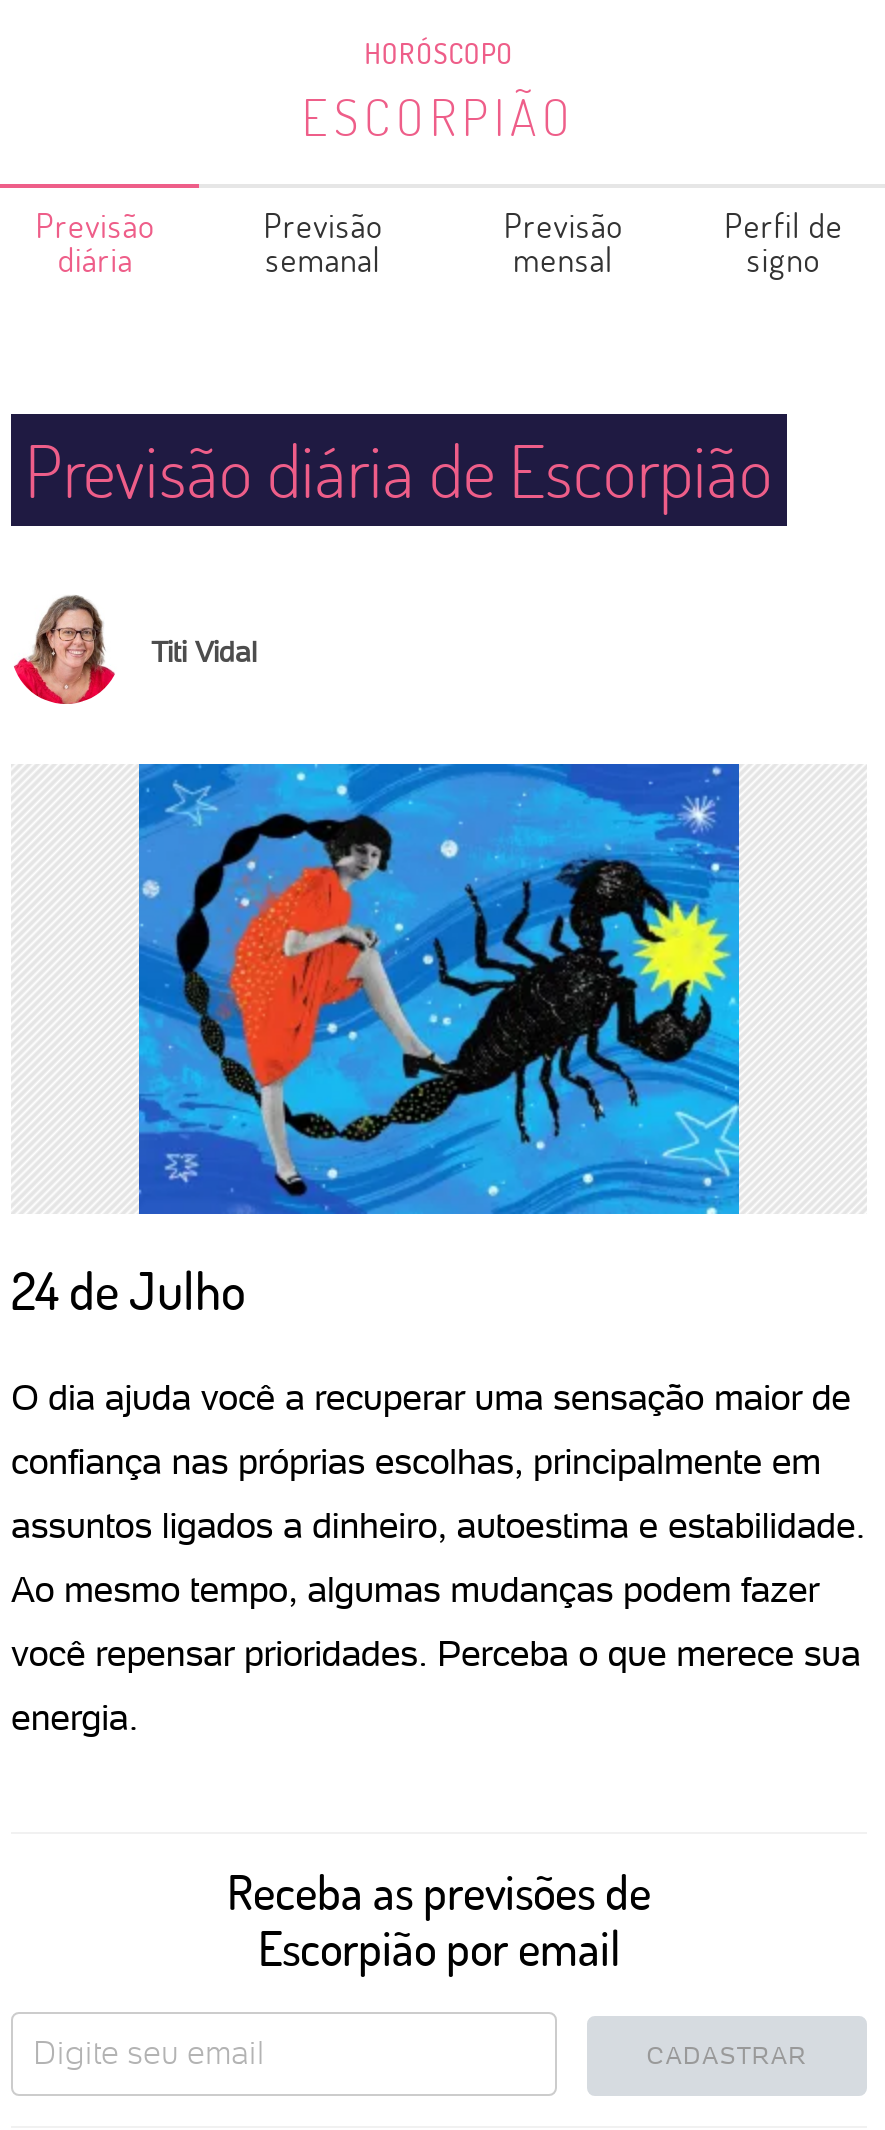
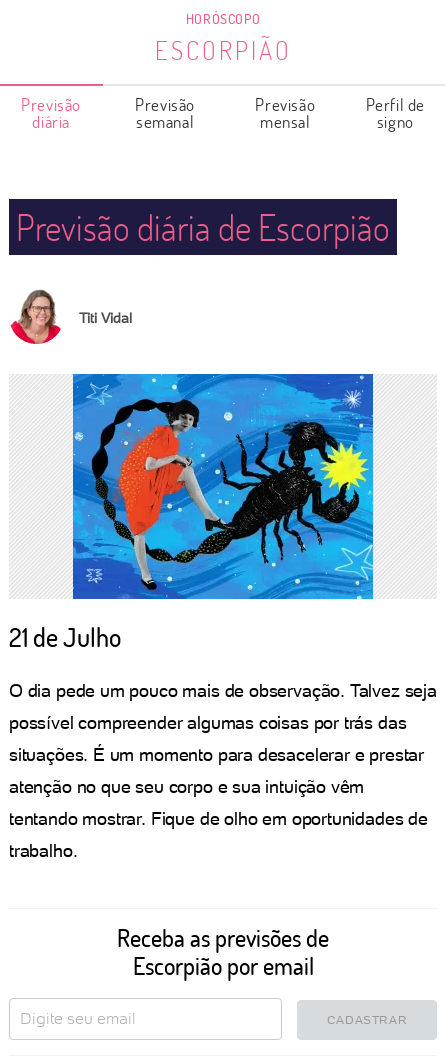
[11,1256,245,1324] 24 de Julho -> [9,620,121,654] 21 de Julho
[11,1376,851,1418] O dia ajuda você a recuperar uma sensação maior de -> [9,680,437,701] O dia pede um pouco mais de observação. Talvez seja
[11,1440,821,1482] confiança nas próprias escolhas, principalmente em -> [9,712,406,733] possível compreender algumas coisas por trás das
[11,1504,865,1546] assuntos ligados a dinheiro, autoestima e estabilidade. -> [9,744,424,765] situações. É um momento para desacelerar e prestar
[11,1568,819,1610] Ao mesmo tempo, algumas mudanças podem fazer -> [9,776,364,797] atenção no que seu corpo e sua intuição vêm
[11,1632,861,1674] você repensar prioridades. Perceba o que merece sua -> [9,808,428,829] tentando mostrar. Fique de olho em oportunidades de
[11,1696,138,1738] energia. -> [9,840,77,861] trabalho.

